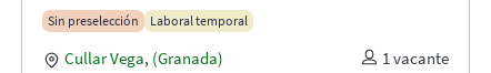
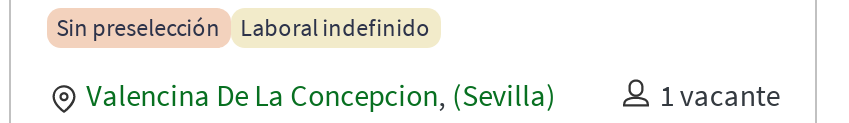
[150,12,247,29] Laboral temporal -> [240,13,430,43] Laboral indefinido
[64,47,223,68] Cullar Vega, (Granada) -> [86,77,556,115] Valencina De La Concepcion, (Sevilla)

